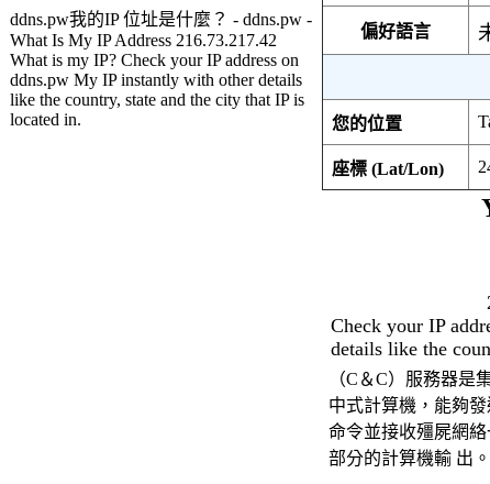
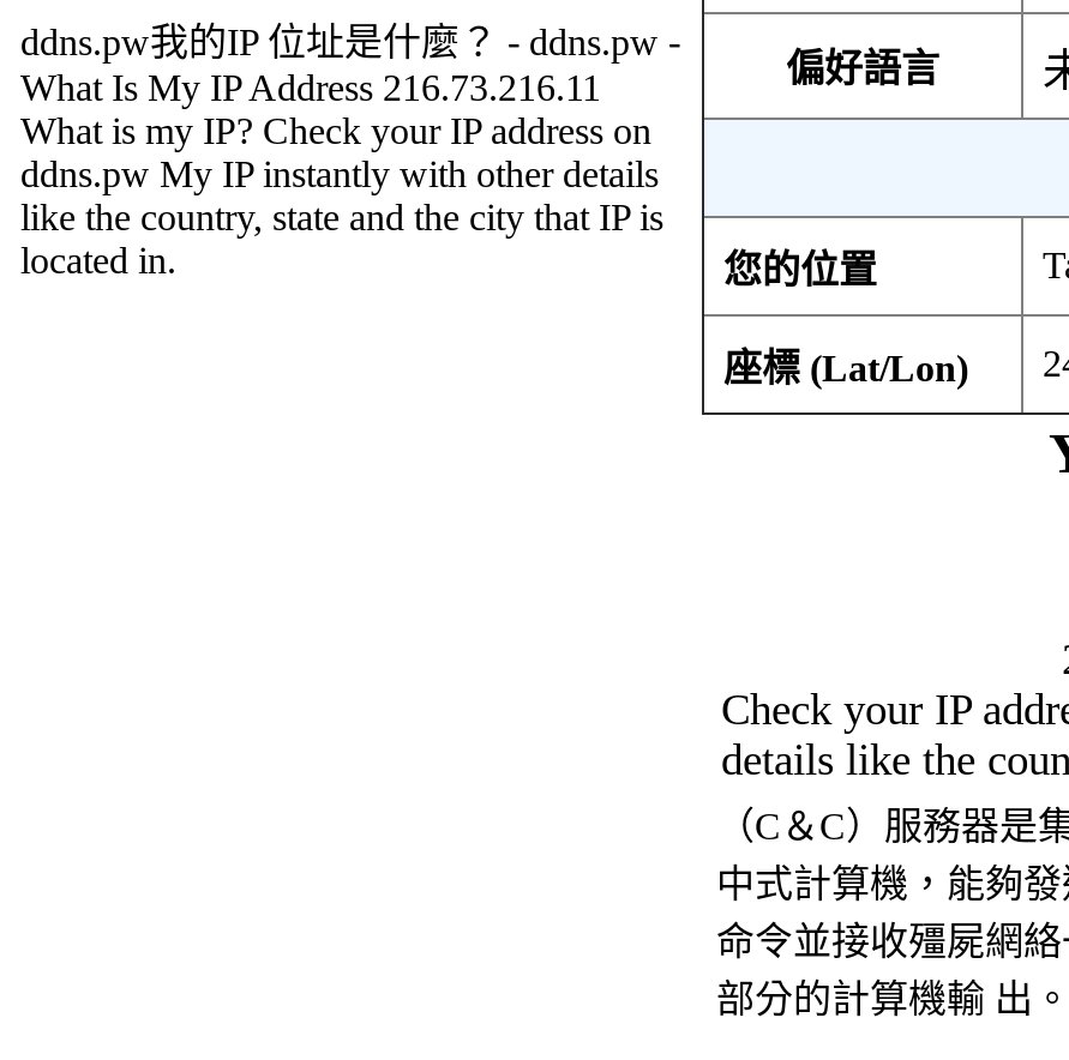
[10,31,277,50] What Is My IP Address 216.73.217.42 -> [20,67,601,108] What Is My IP Address 216.73.216.11

